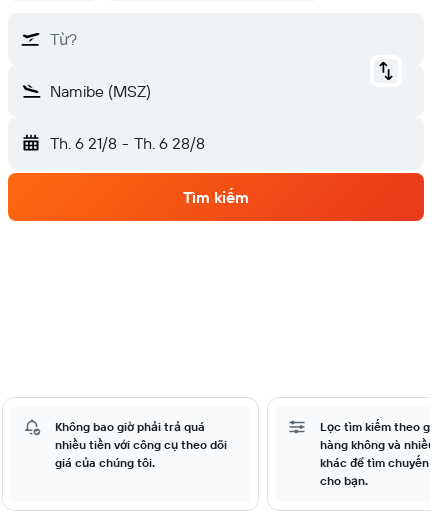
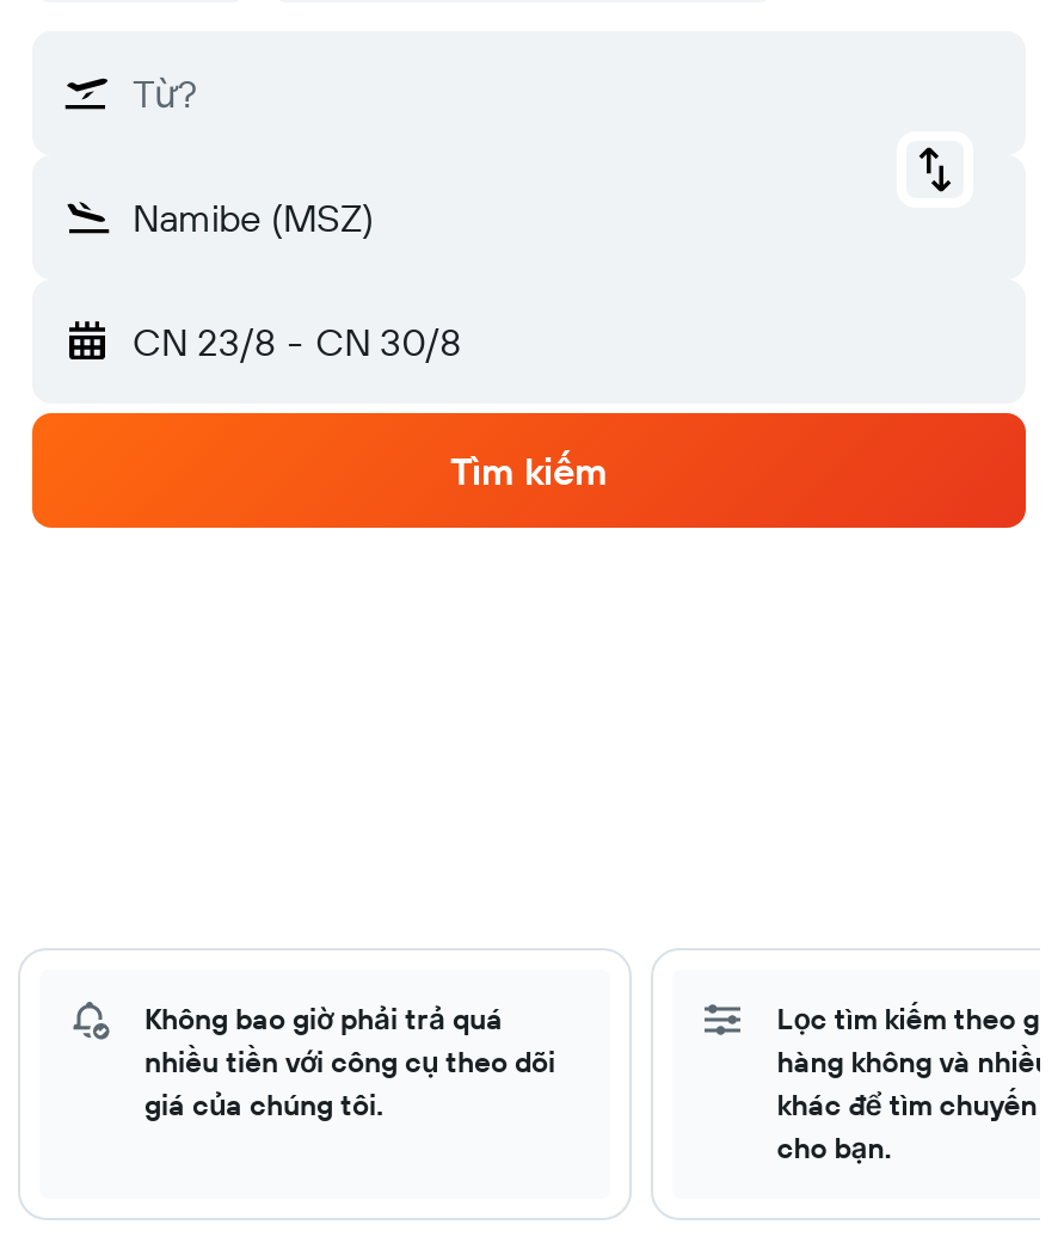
[50,133,205,153] Th. 6 21/8 - Th. 6 28/8 -> [133,318,461,365] CN 23/8 - CN 30/8

